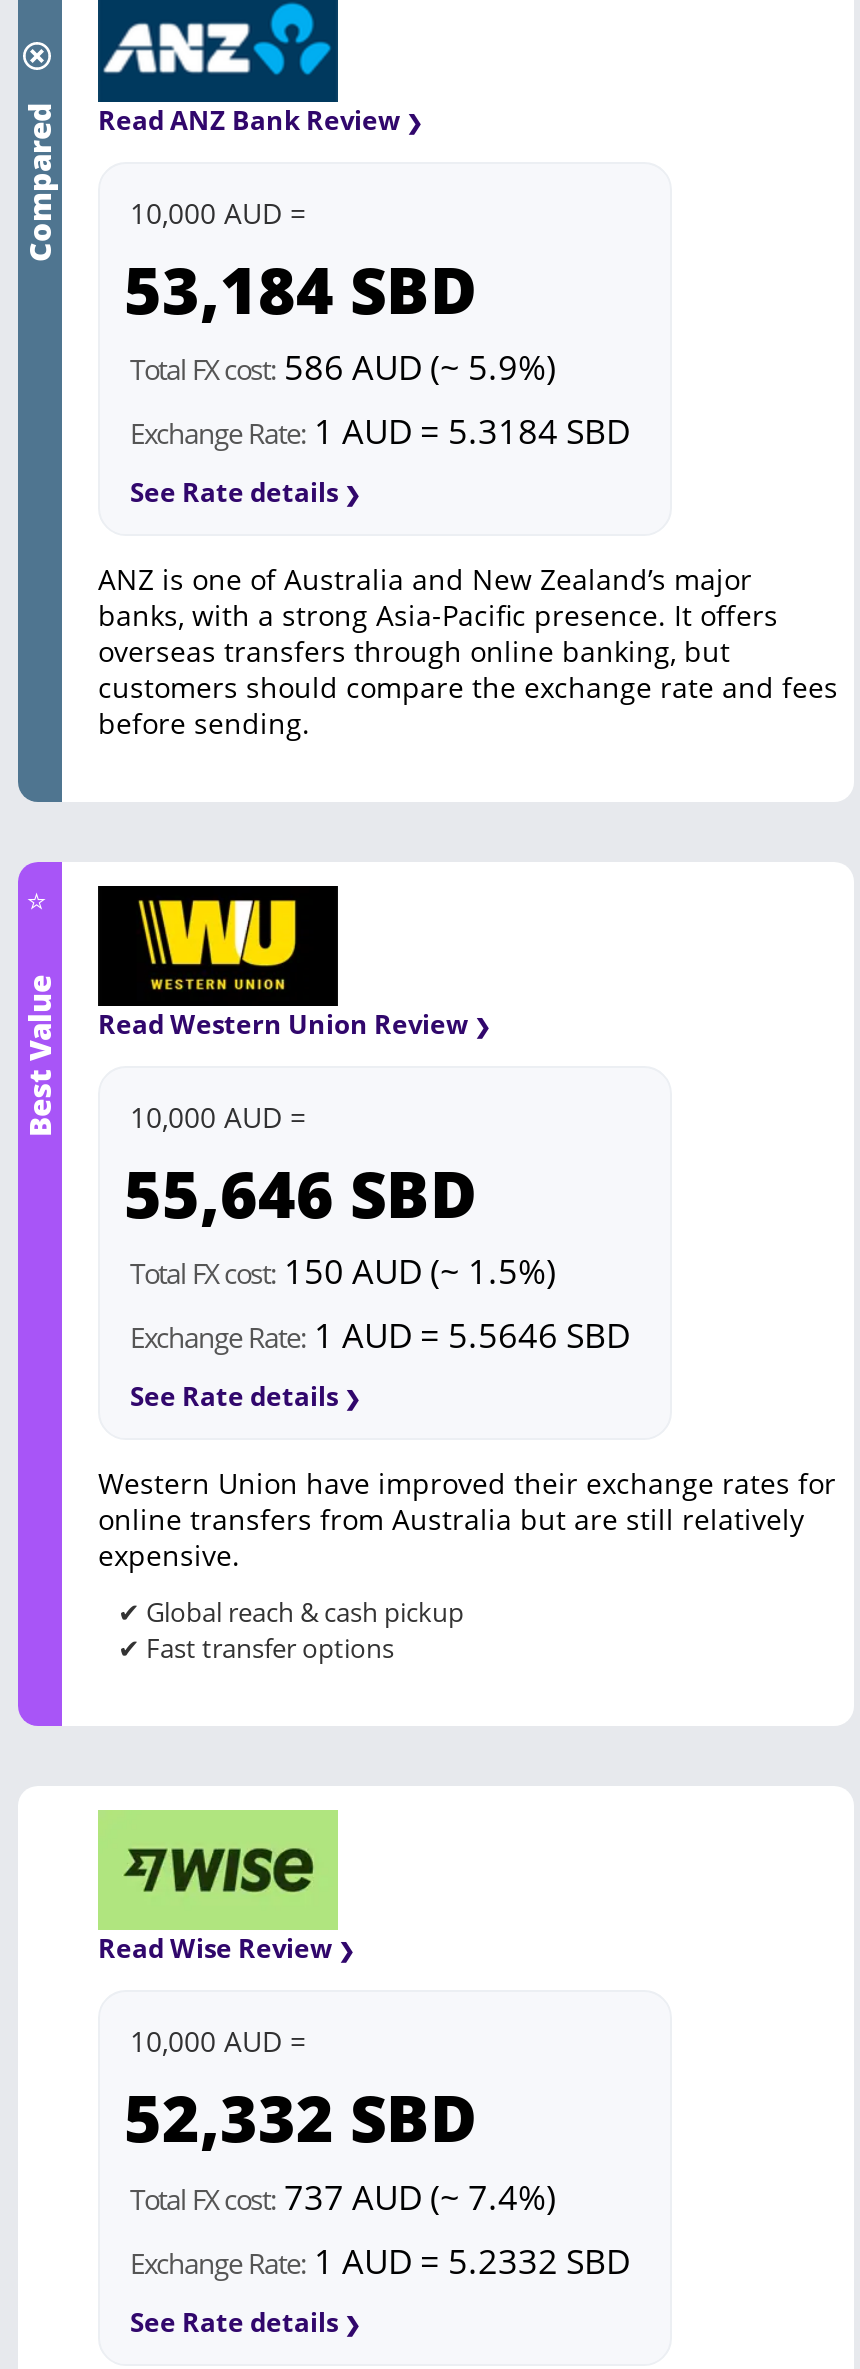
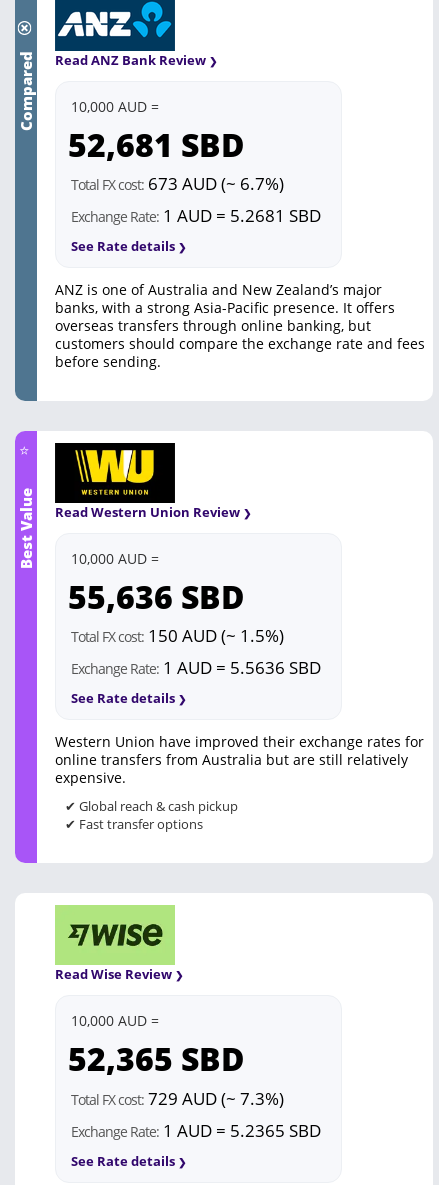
[124,246,476,332] 53,184 SBD -> [68,123,244,166] 52,681 SBD
[130,344,556,390] Total FX cost: 586 AUD (~ 5.9%) -> [71,172,284,195] Total FX cost: 673 AUD (~ 6.7%)
[130,408,630,454] Exchange Rate: 1 AUD = 5.3184 SBD -> [71,204,321,227] Exchange Rate: 1 AUD = 5.2681 SBD
[124,1150,476,1236] 55,646 SBD -> [68,575,244,618] 55,636 SBD
[130,1313,630,1359] Exchange Rate: 1 AUD = 5.5646 SBD -> [71,656,321,679] Exchange Rate: 1 AUD = 5.5636 SBD
[124,2075,476,2161] 52,332 SBD -> [68,1037,244,1080] 52,365 SBD
[130,2173,556,2219] Total FX cost: 737 AUD (~ 7.4%) -> [71,1087,284,1110] Total FX cost: 729 AUD (~ 7.3%)
[130,2237,630,2283] Exchange Rate: 1 AUD = 5.2332 SBD -> [71,1119,321,1142] Exchange Rate: 1 AUD = 5.2365 SBD

